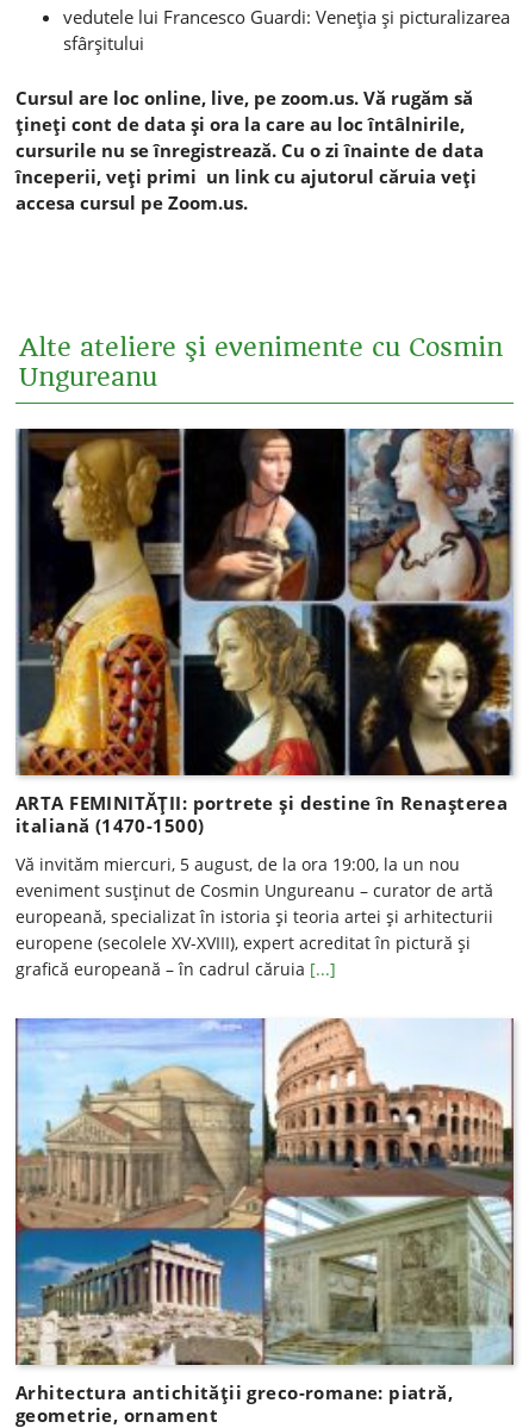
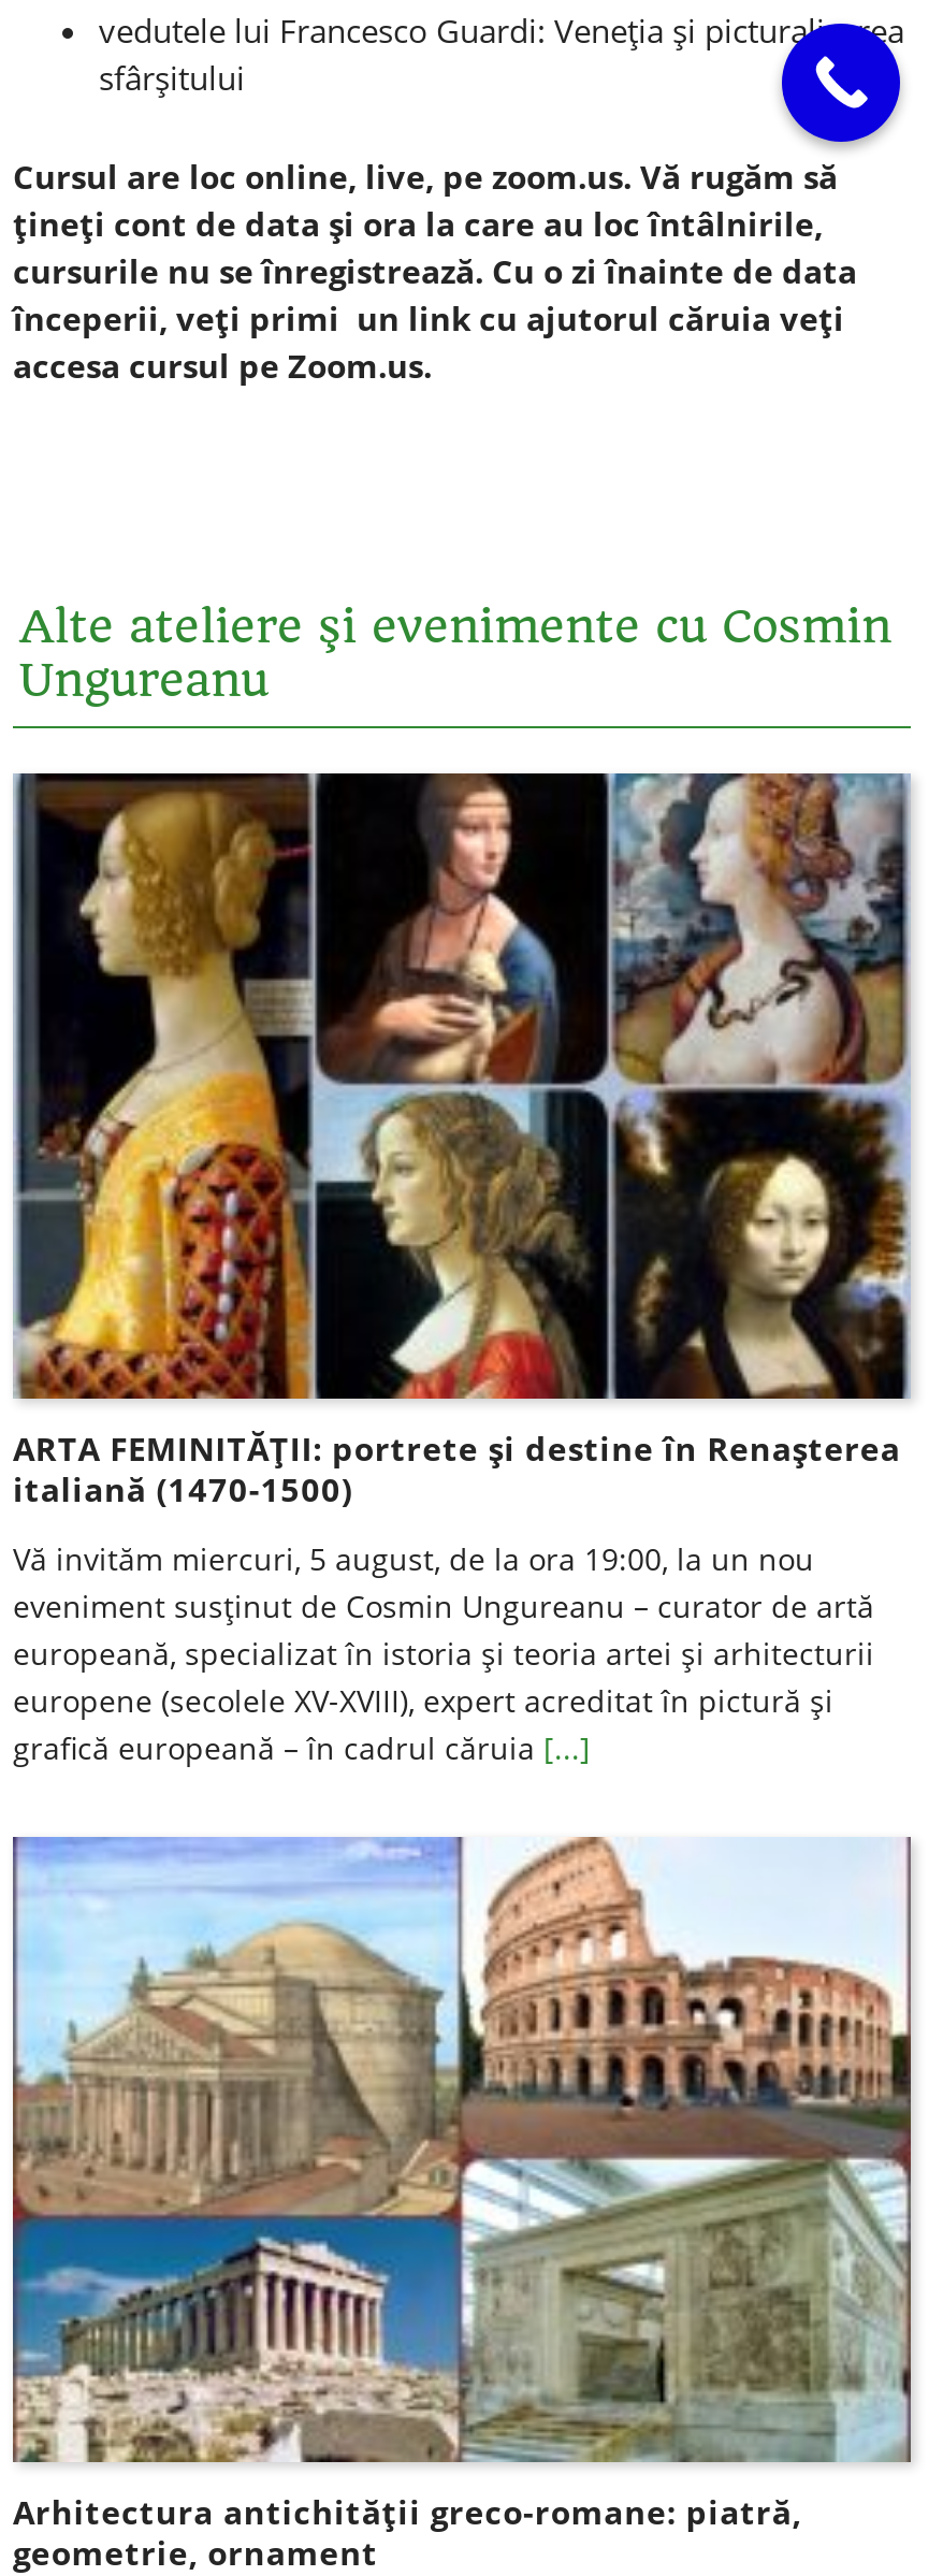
none -> [778,56,904,148] [image]

